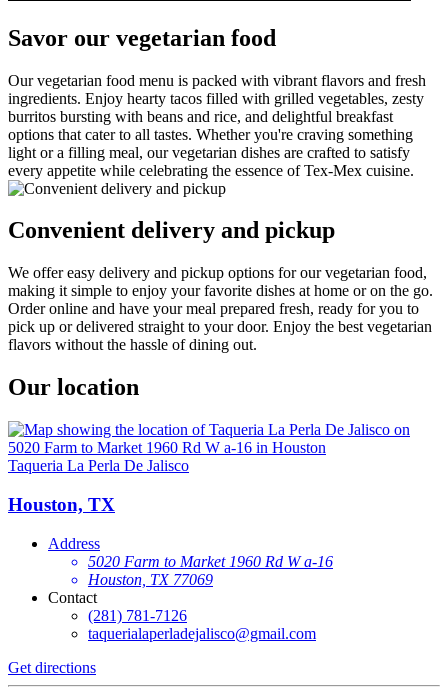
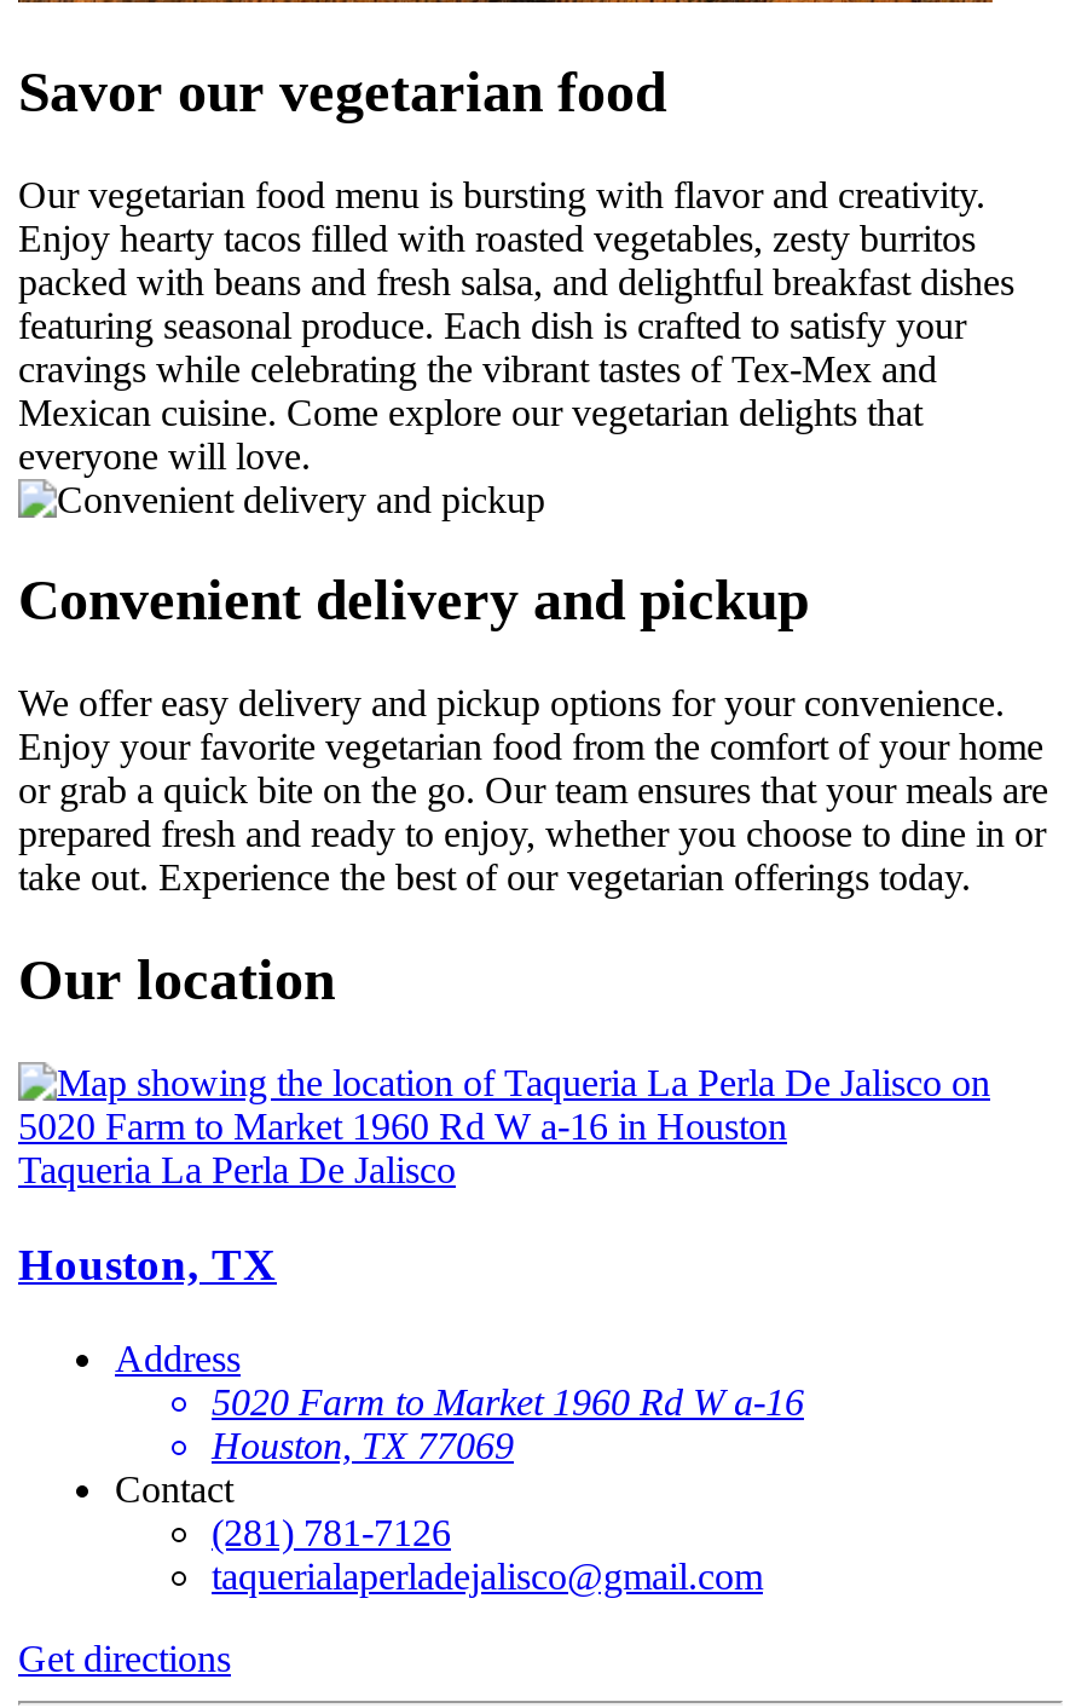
[8,71,426,178] Our vegetarian food menu is packed with vibrant flavors and fresh | ingredients. Enjoy hearty tacos filled with grilled vegetables, zesty | burritos bursting with beans and rice, and delightful breakfast | options that cater to all tastes. Whether you're craving something | light or a filling meal, our vegetarian dishes are crafted to satisfy | every appetite while celebrating the essence of Tex-Mex cuisine. -> [18,173,1014,475] Our vegetarian food menu is bursting with flavor and creativity. | Enjoy hearty tacos filled with roasted vegetables, zesty burritos | packed with beans and fresh salsa, and delightful breakfast dishes | featuring seasonal produce. Each dish is crafted to satisfy your | cravings while celebrating the vibrant tastes of Tex-Mex and | Mexican cuisine. Come explore our vegetarian delights that | everyone will love.
[8,264,433,353] We offer easy delivery and pickup options for our vegetarian food, | making it simple to enjoy your favorite dishes at home or on the go. | Order online and have your meal prepared fresh, ready for you to | pick up or delivered straight to your door. Enjoy the best vegetarian | flavors without the hassle of dining out. -> [18,683,1048,898] We offer easy delivery and pickup options for your convenience. | Enjoy your favorite vegetarian food from the comfort of your home | or grab a quick bite on the go. Our team ensures that your meals are | prepared fresh and ready to enjoy, whether you choose to dine in or | take out. Experience the best of our vegetarian offerings today.

